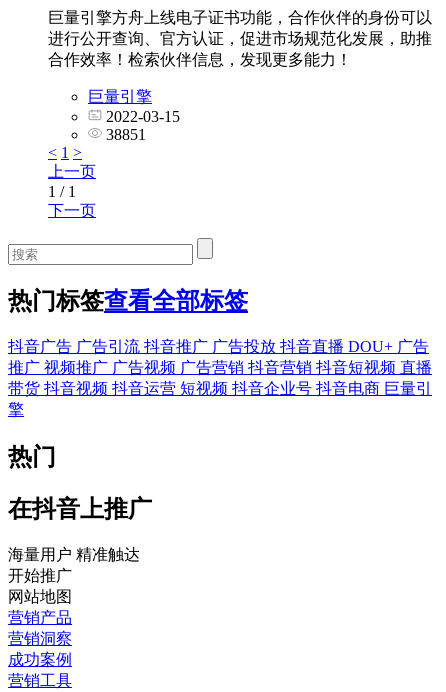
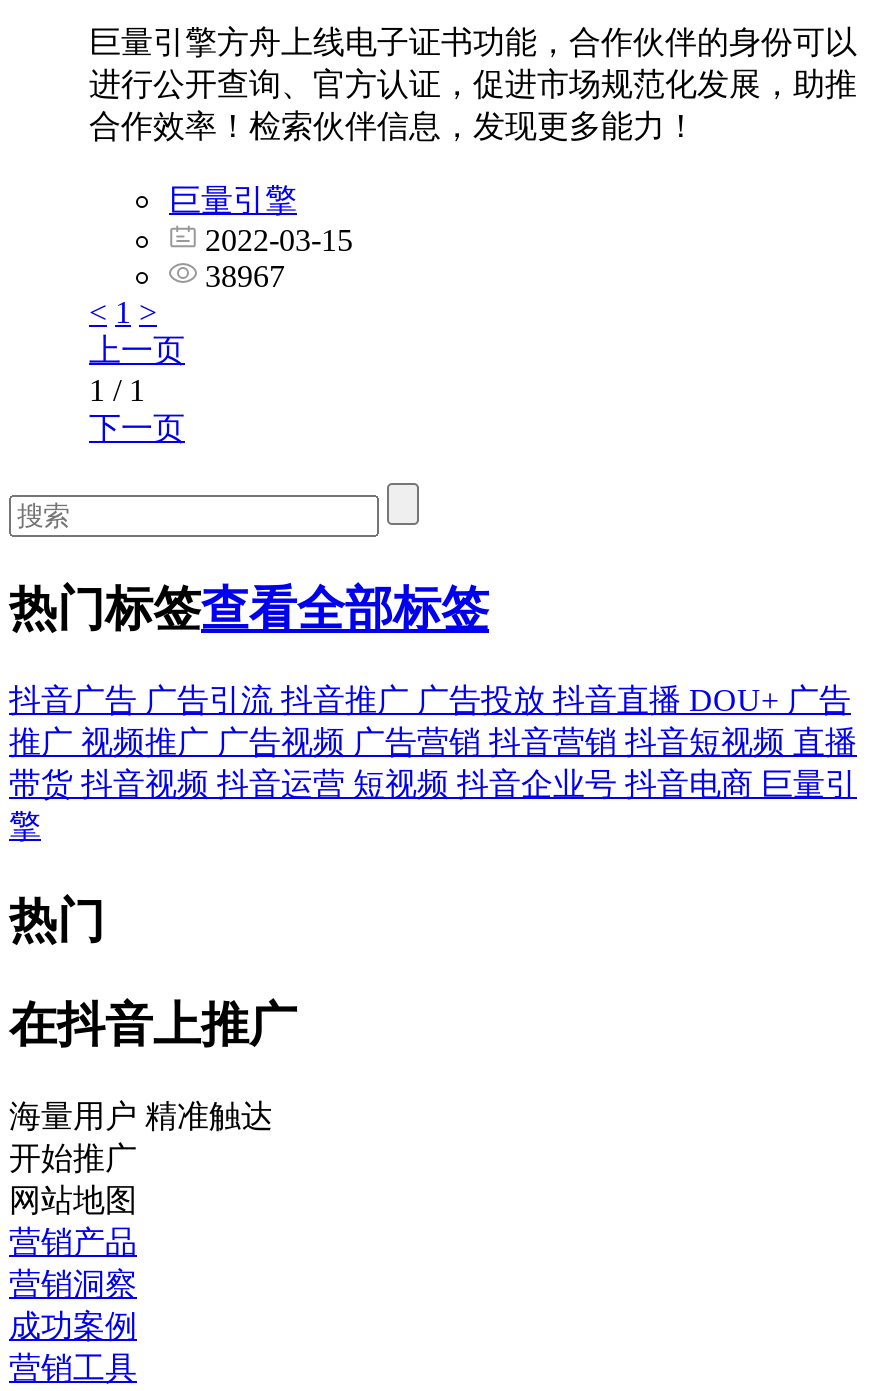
[106,126,146,143] 38851 -> [205,260,285,294] 38967

